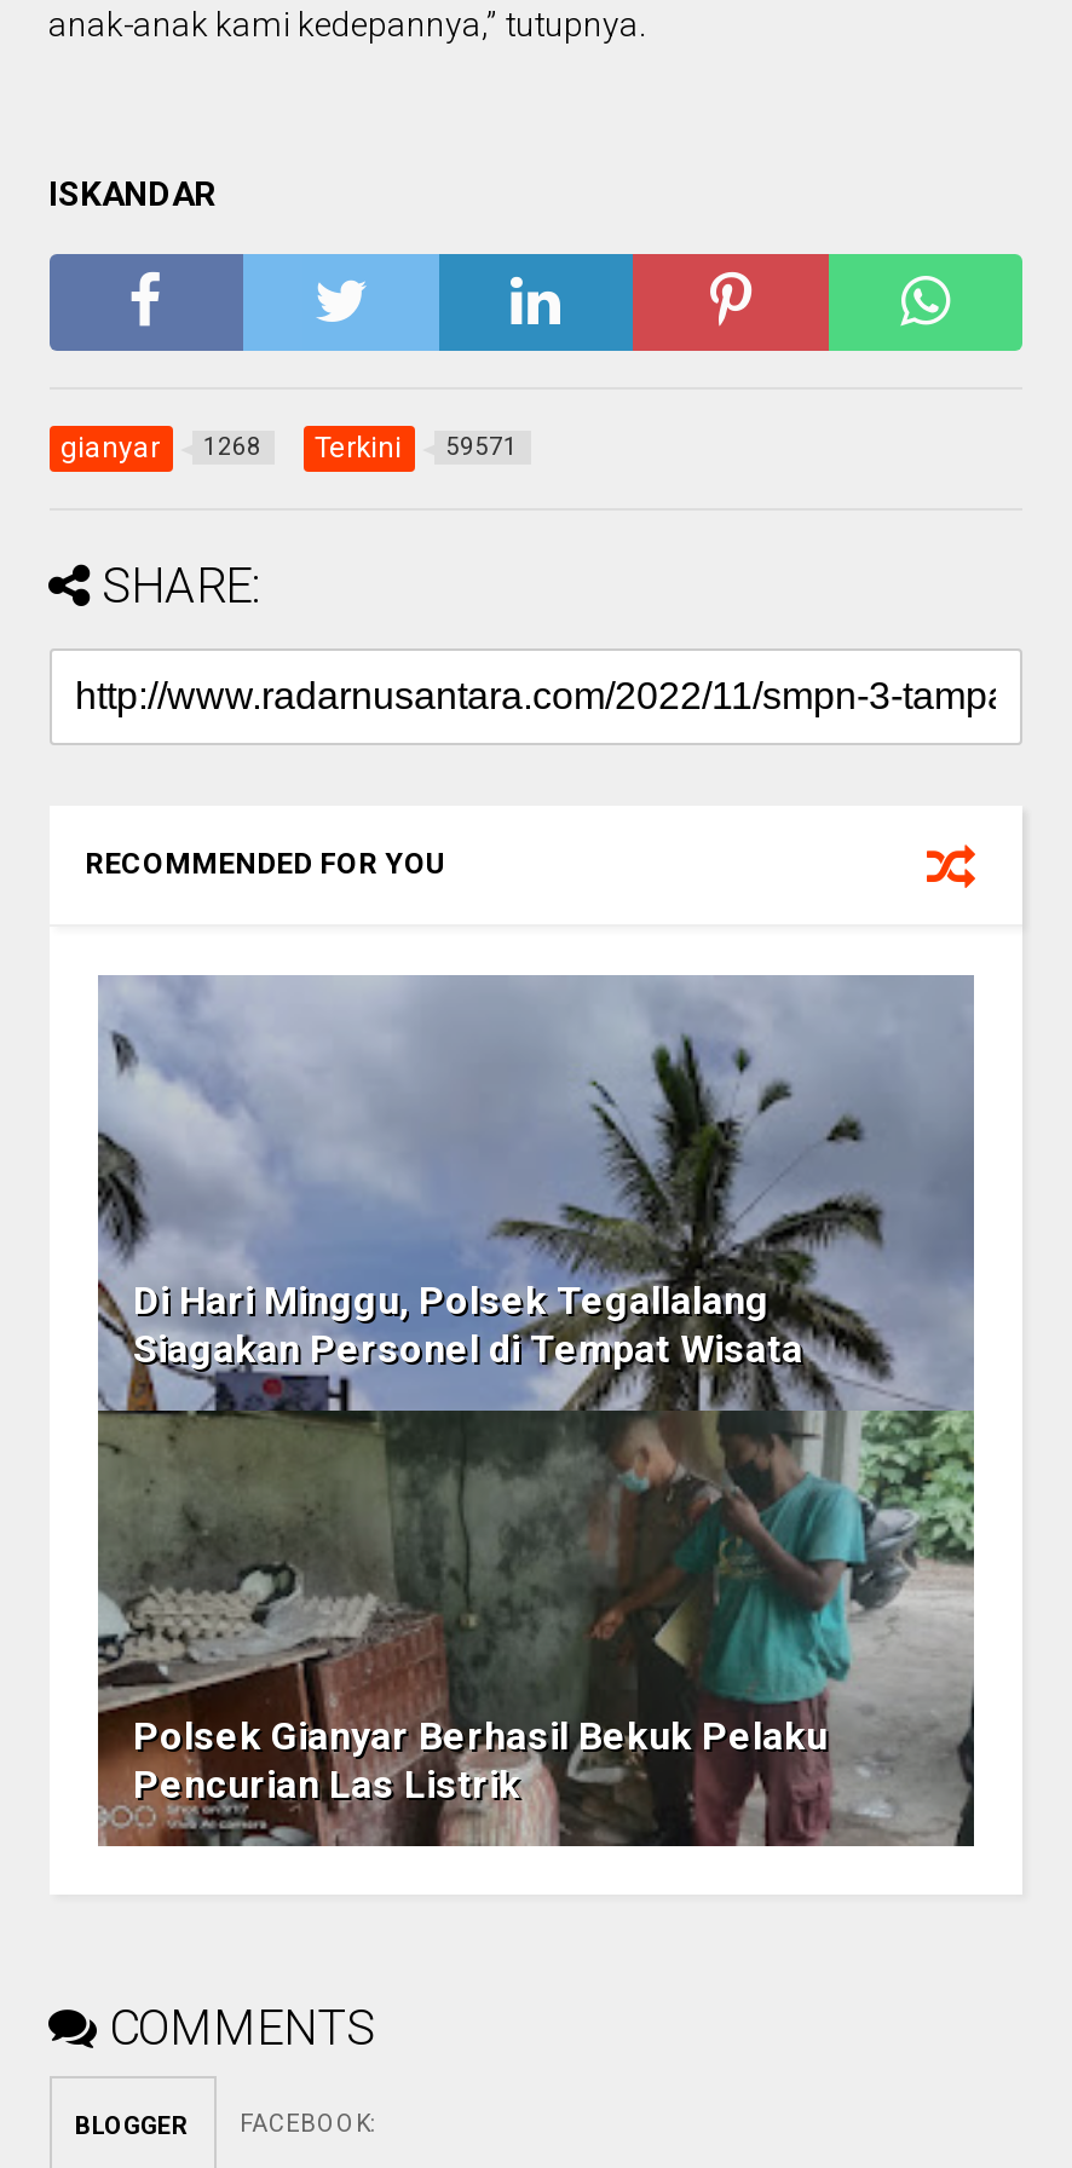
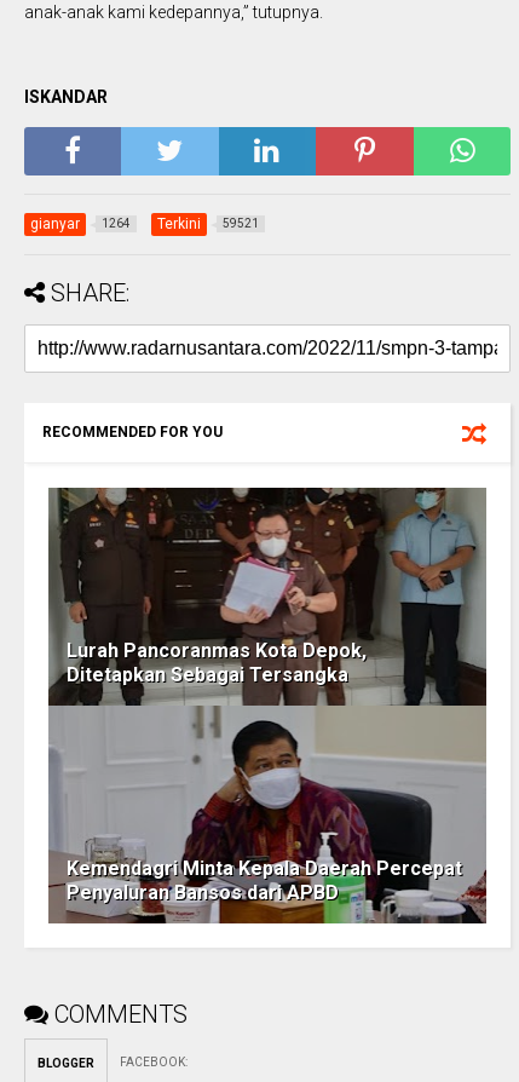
[203,434,261,460] 1268 -> [101,217,130,230] 1264
[445,434,518,460] 59571 -> [222,217,258,230] 59521
[96,975,974,1849] [image] | Di Hari Minggu, Polsek Tegallalang | Siagakan Personel di Tempat Wisata -> [48,487,486,925] [image] | Lurah Pancoranmas Kota Depok, | Ditetapkan Sebagai Tersangka
[133,1714,828,1808] Polsek Gianyar Berhasil Bekuk Pelaku | Pencurian Las Listrik -> [66,857,462,904] Kemendagri Minta Kepala Daerah Percepat | Penyaluran Bansos dari APBD

